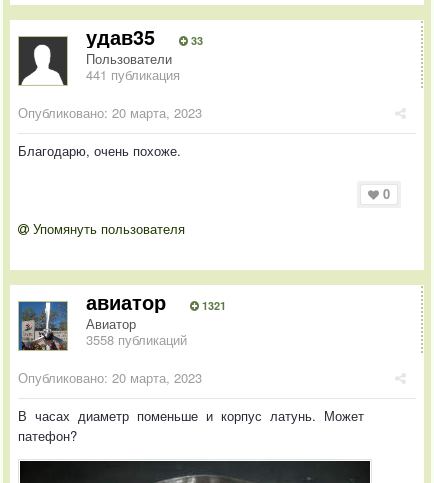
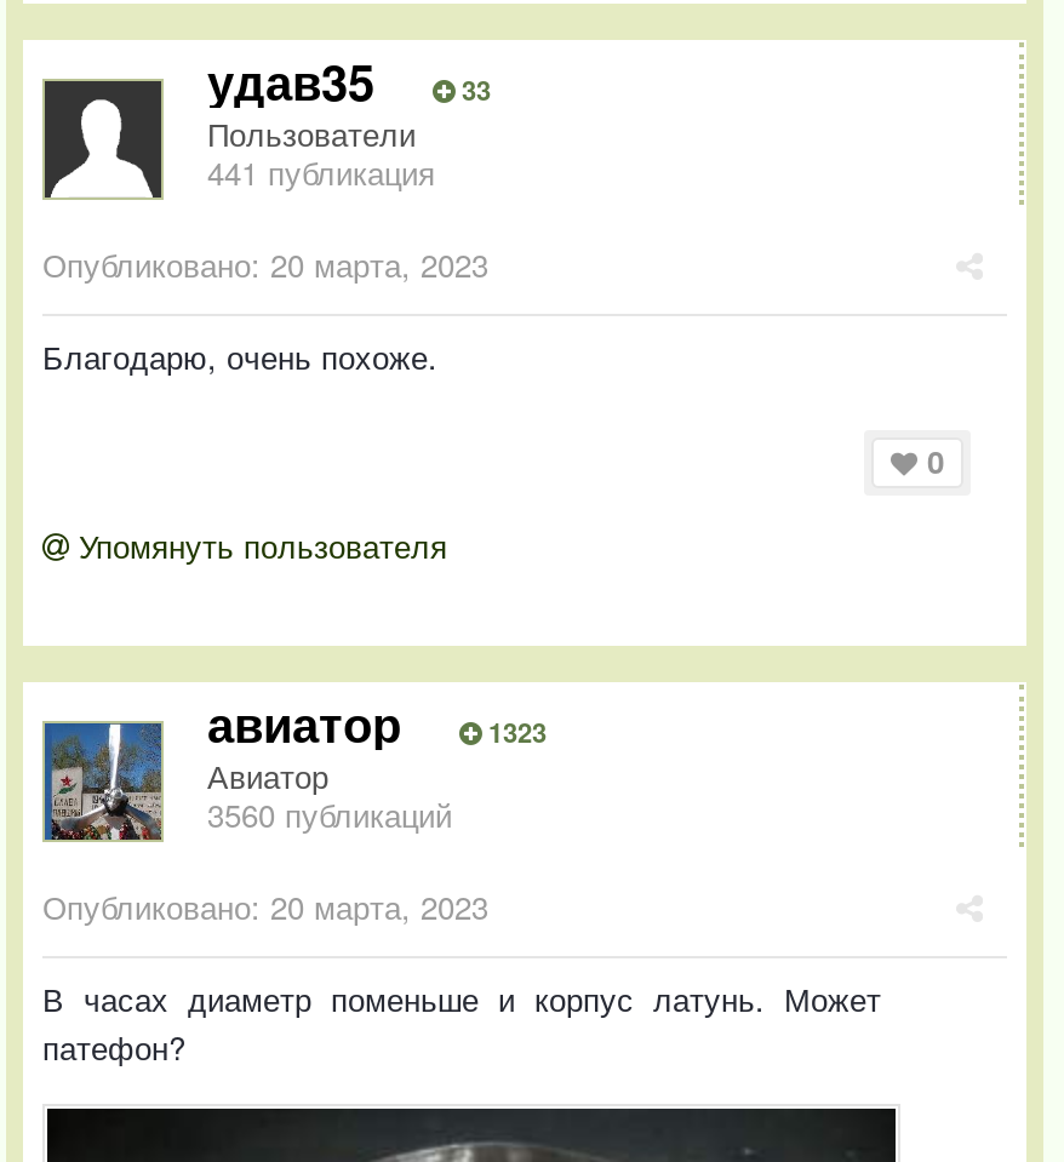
[199,298,226,313] 1321 -> [481,715,547,751] 1323
[86,330,187,349] 3558 публикаций -> [207,792,452,838] 3560 публикаций

